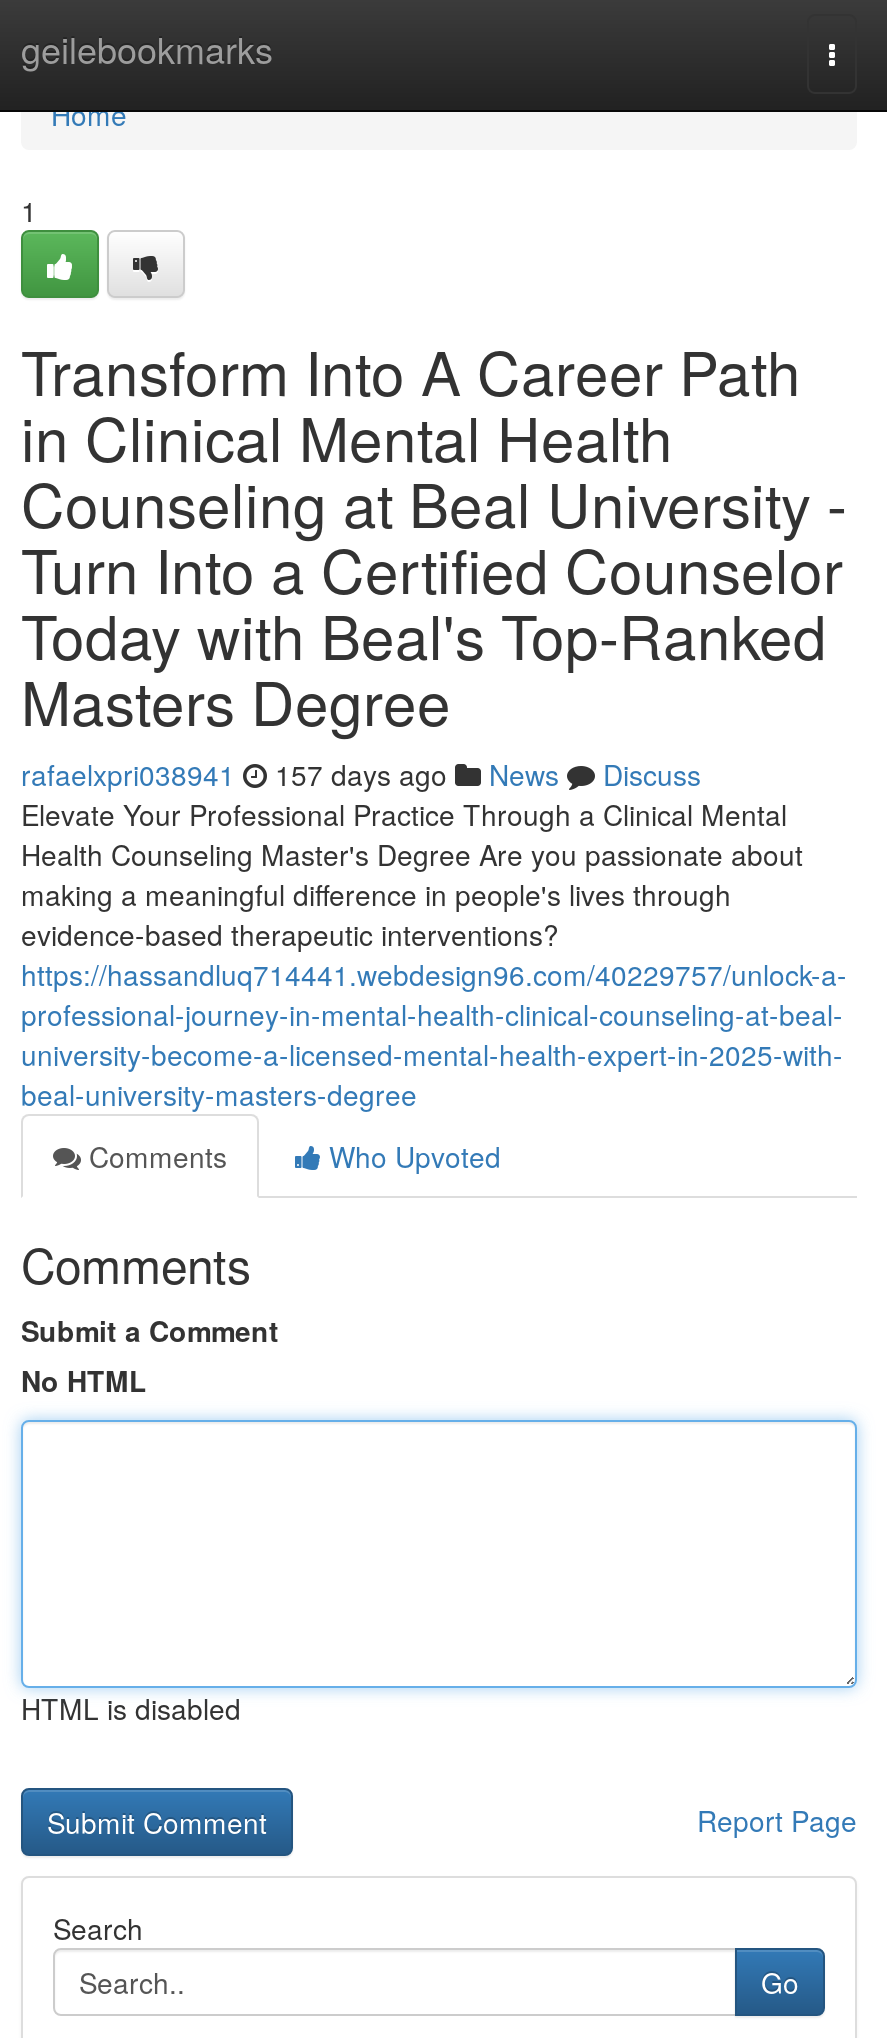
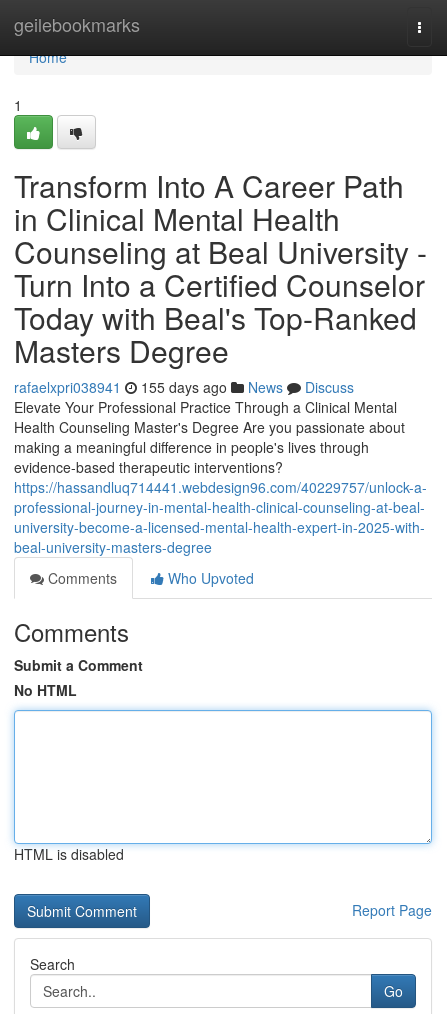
[21,754,701,794] rafaelxpri038941 157 days ago News Discuss -> [14,377,354,397] rafaelxpri038941 155 days ago News Discuss

